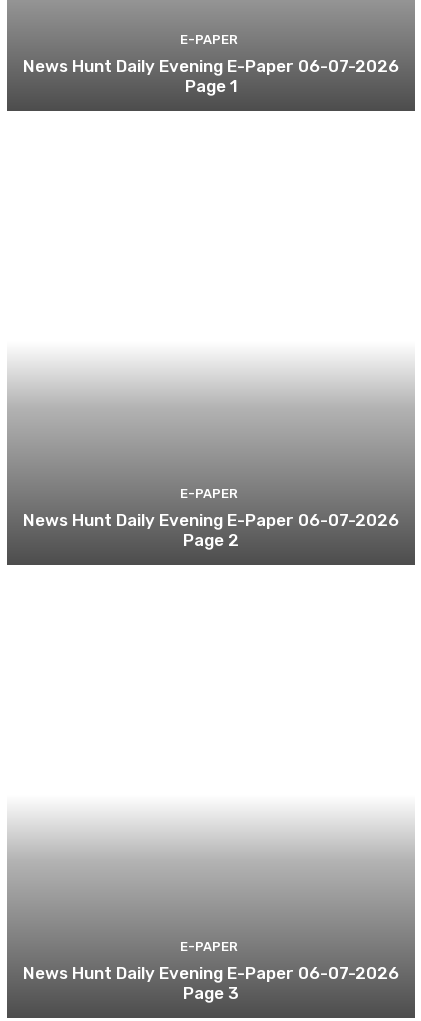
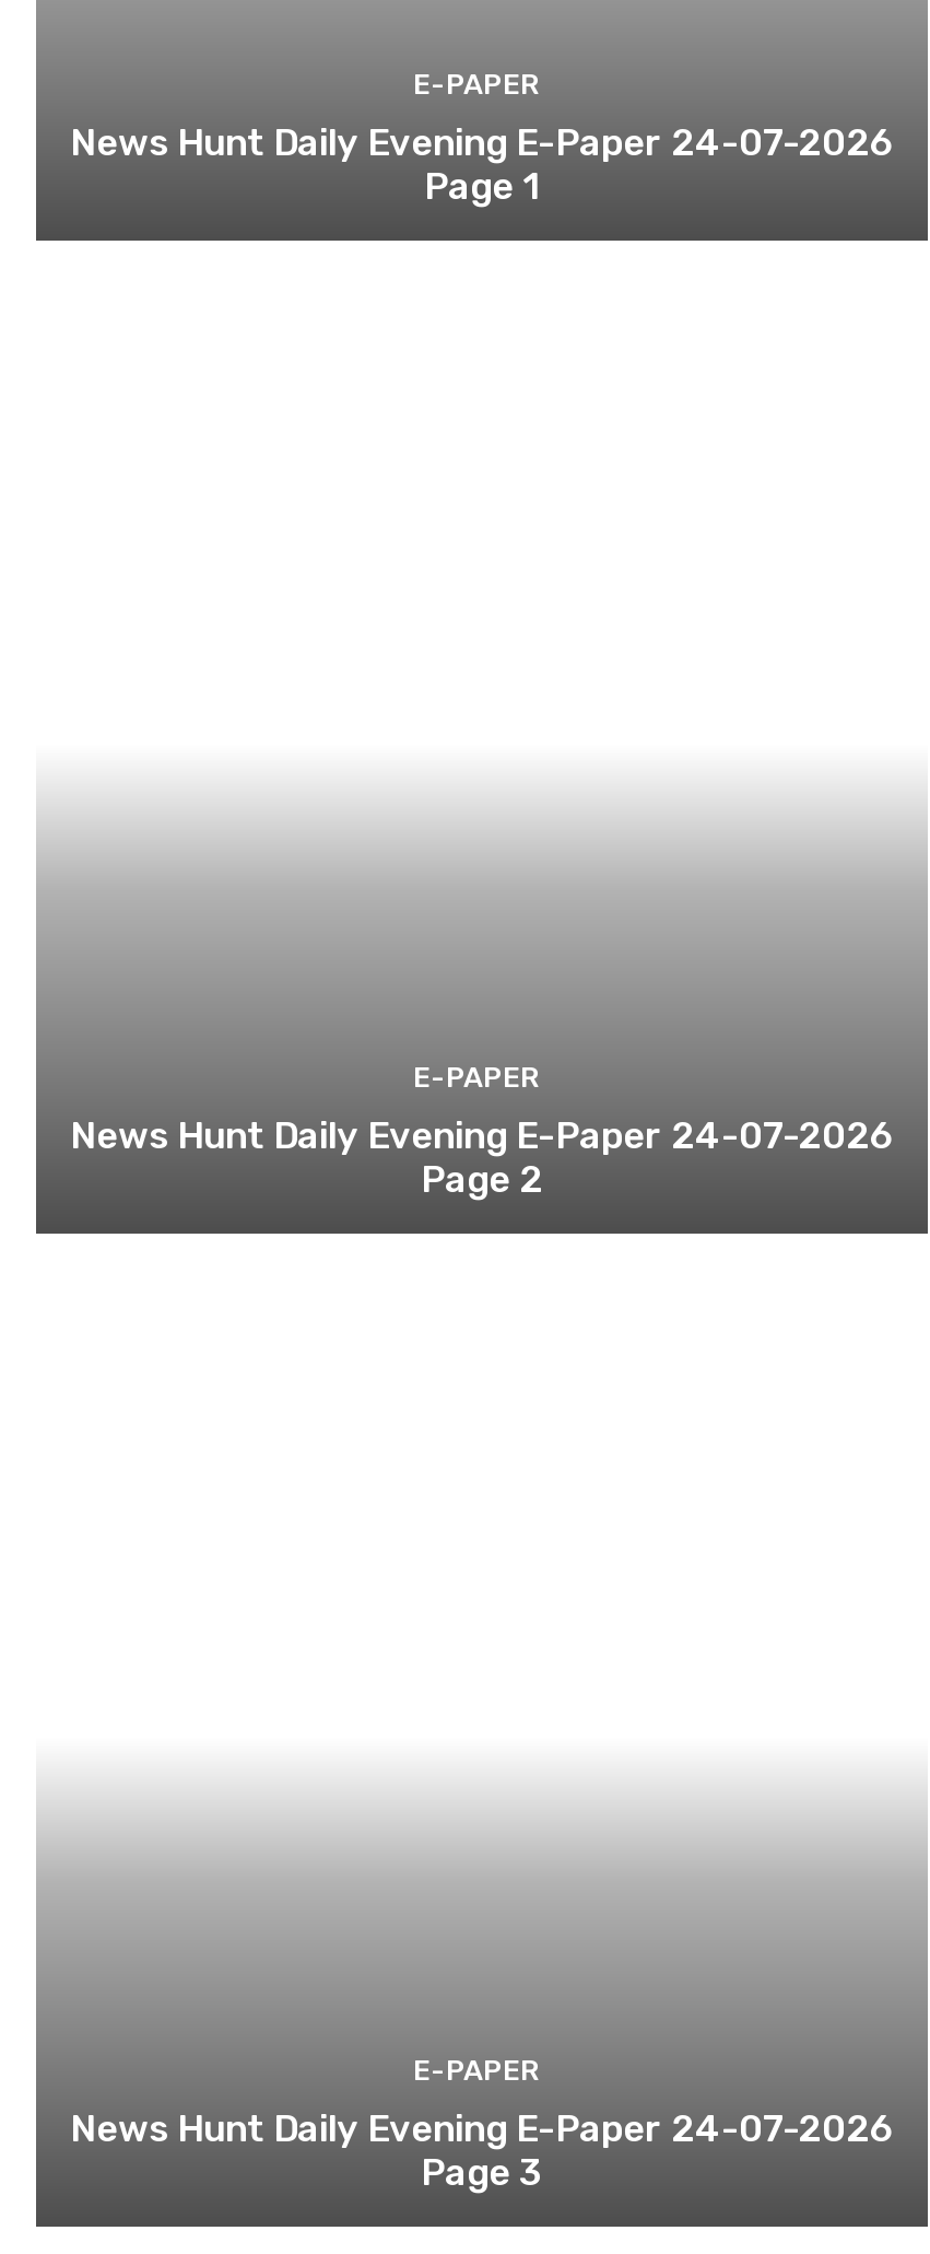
[23,56,399,76] News Hunt Daily Evening E-Paper 06-07-2026 -> [70,121,894,165] News Hunt Daily Evening E-Paper 24-07-2026
[23,510,399,530] News Hunt Daily Evening E-Paper 06-07-2026 -> [70,1114,894,1157] News Hunt Daily Evening E-Paper 24-07-2026
[23,963,399,983] News Hunt Daily Evening E-Paper 06-07-2026 -> [70,2106,894,2150] News Hunt Daily Evening E-Paper 24-07-2026

